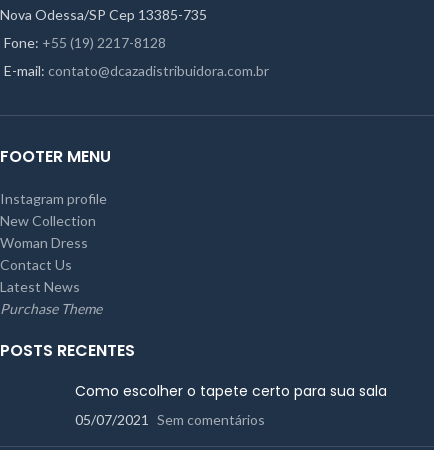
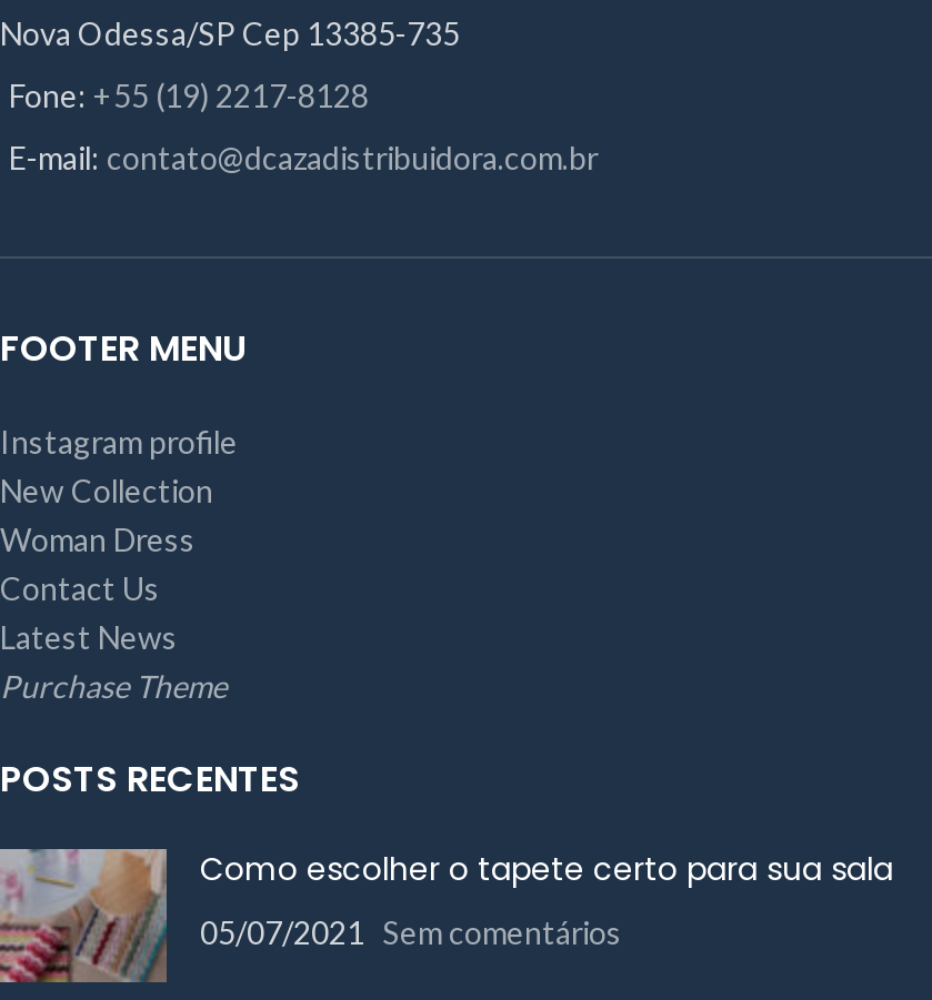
none -> [7,846,169,986] [image]

